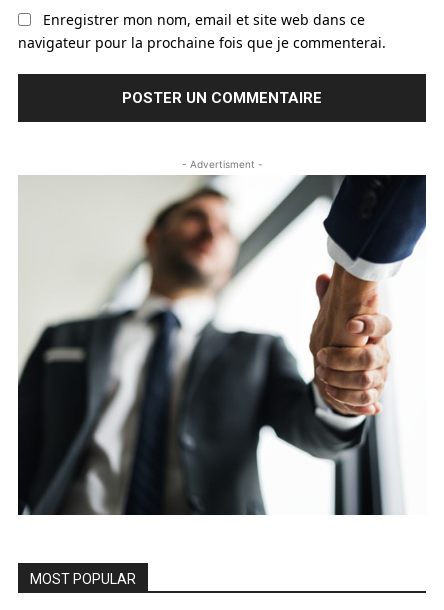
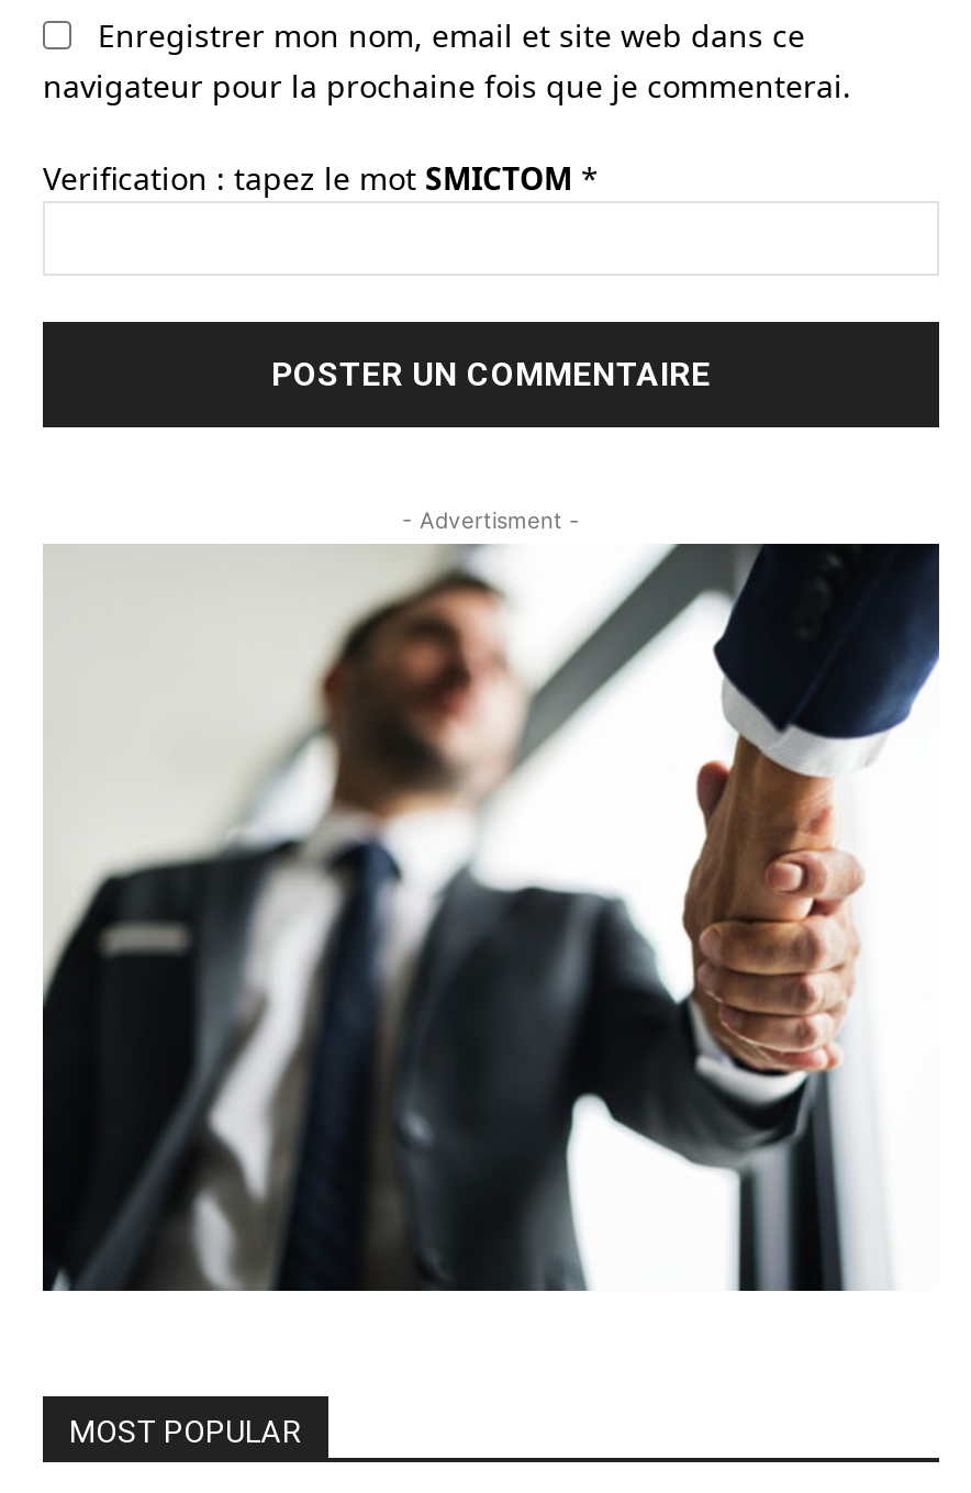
none -> [43,157,599,199] Verification : tapez le mot SMICTOM *

